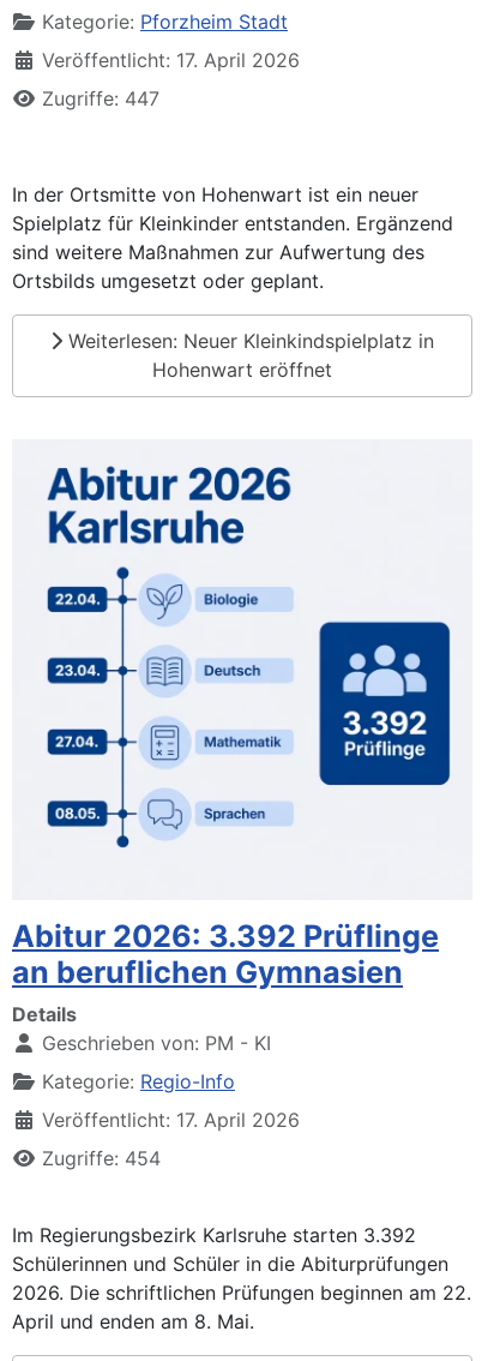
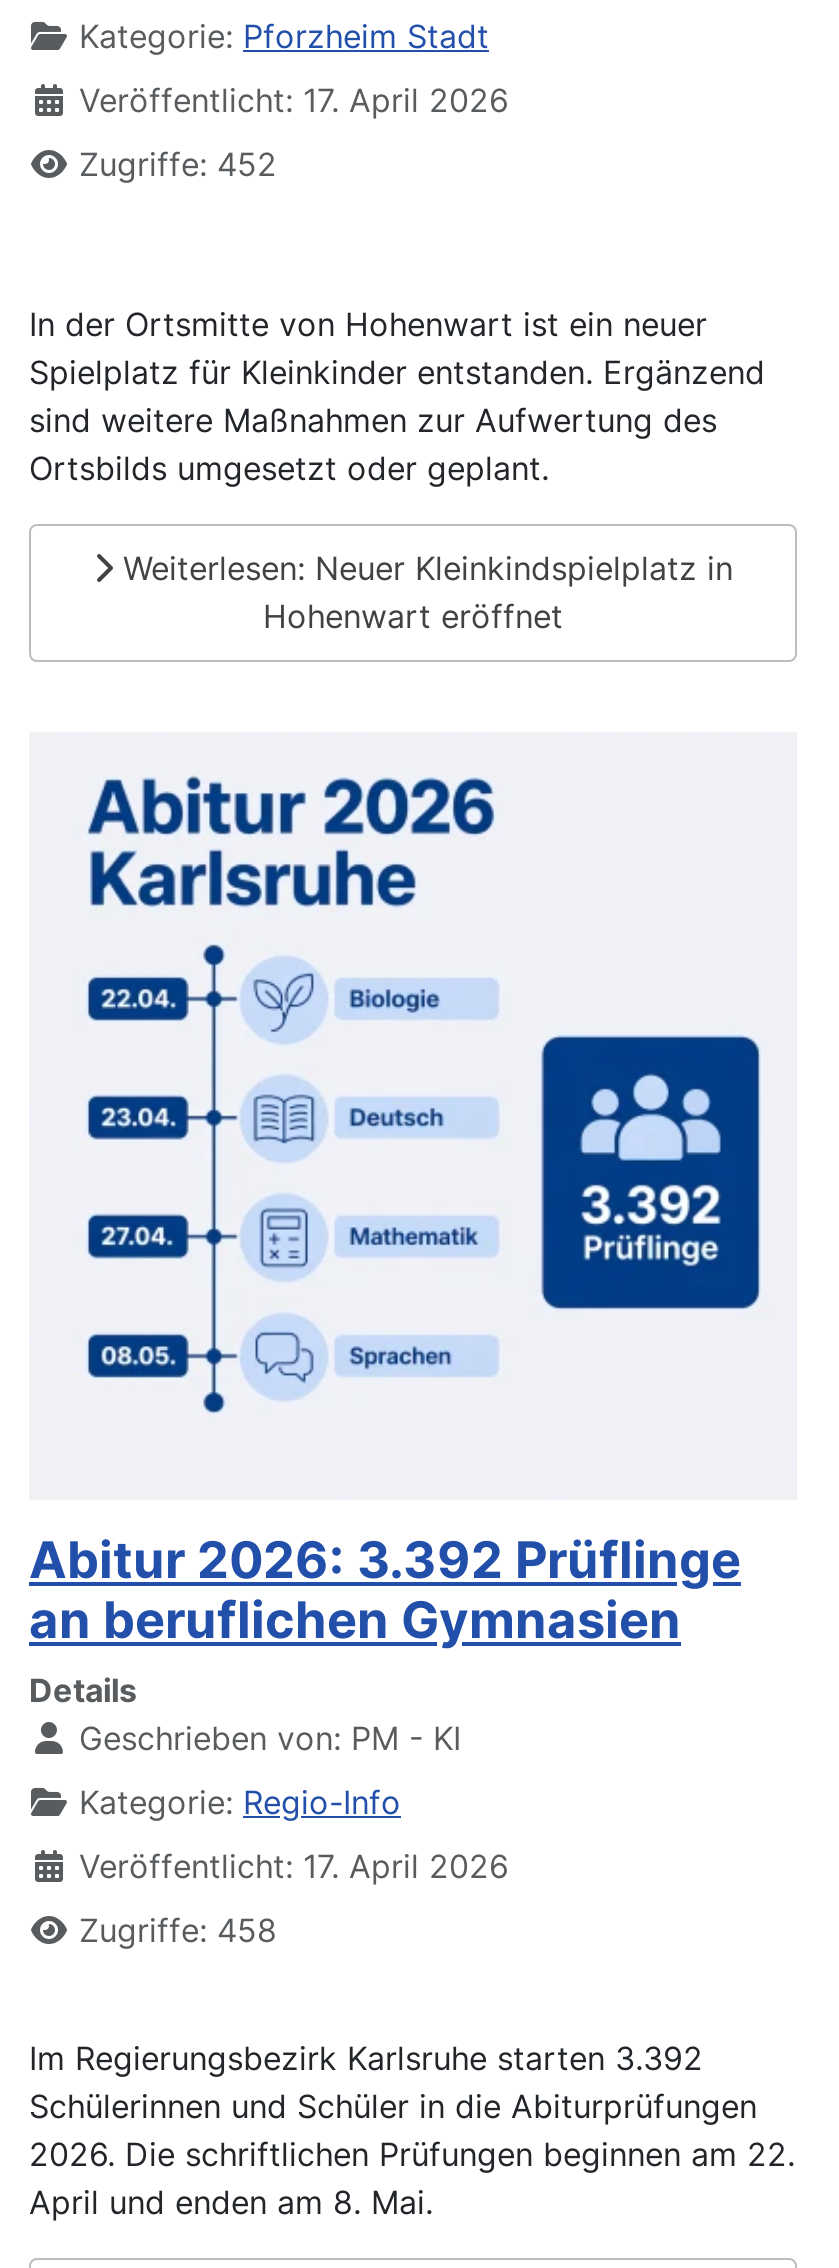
[42,86,159,110] Zugriffe: 447 -> [79,143,277,183] Zugriffe: 452
[42,1146,161,1170] Zugriffe: 454 -> [79,1910,277,1950] Zugriffe: 458

